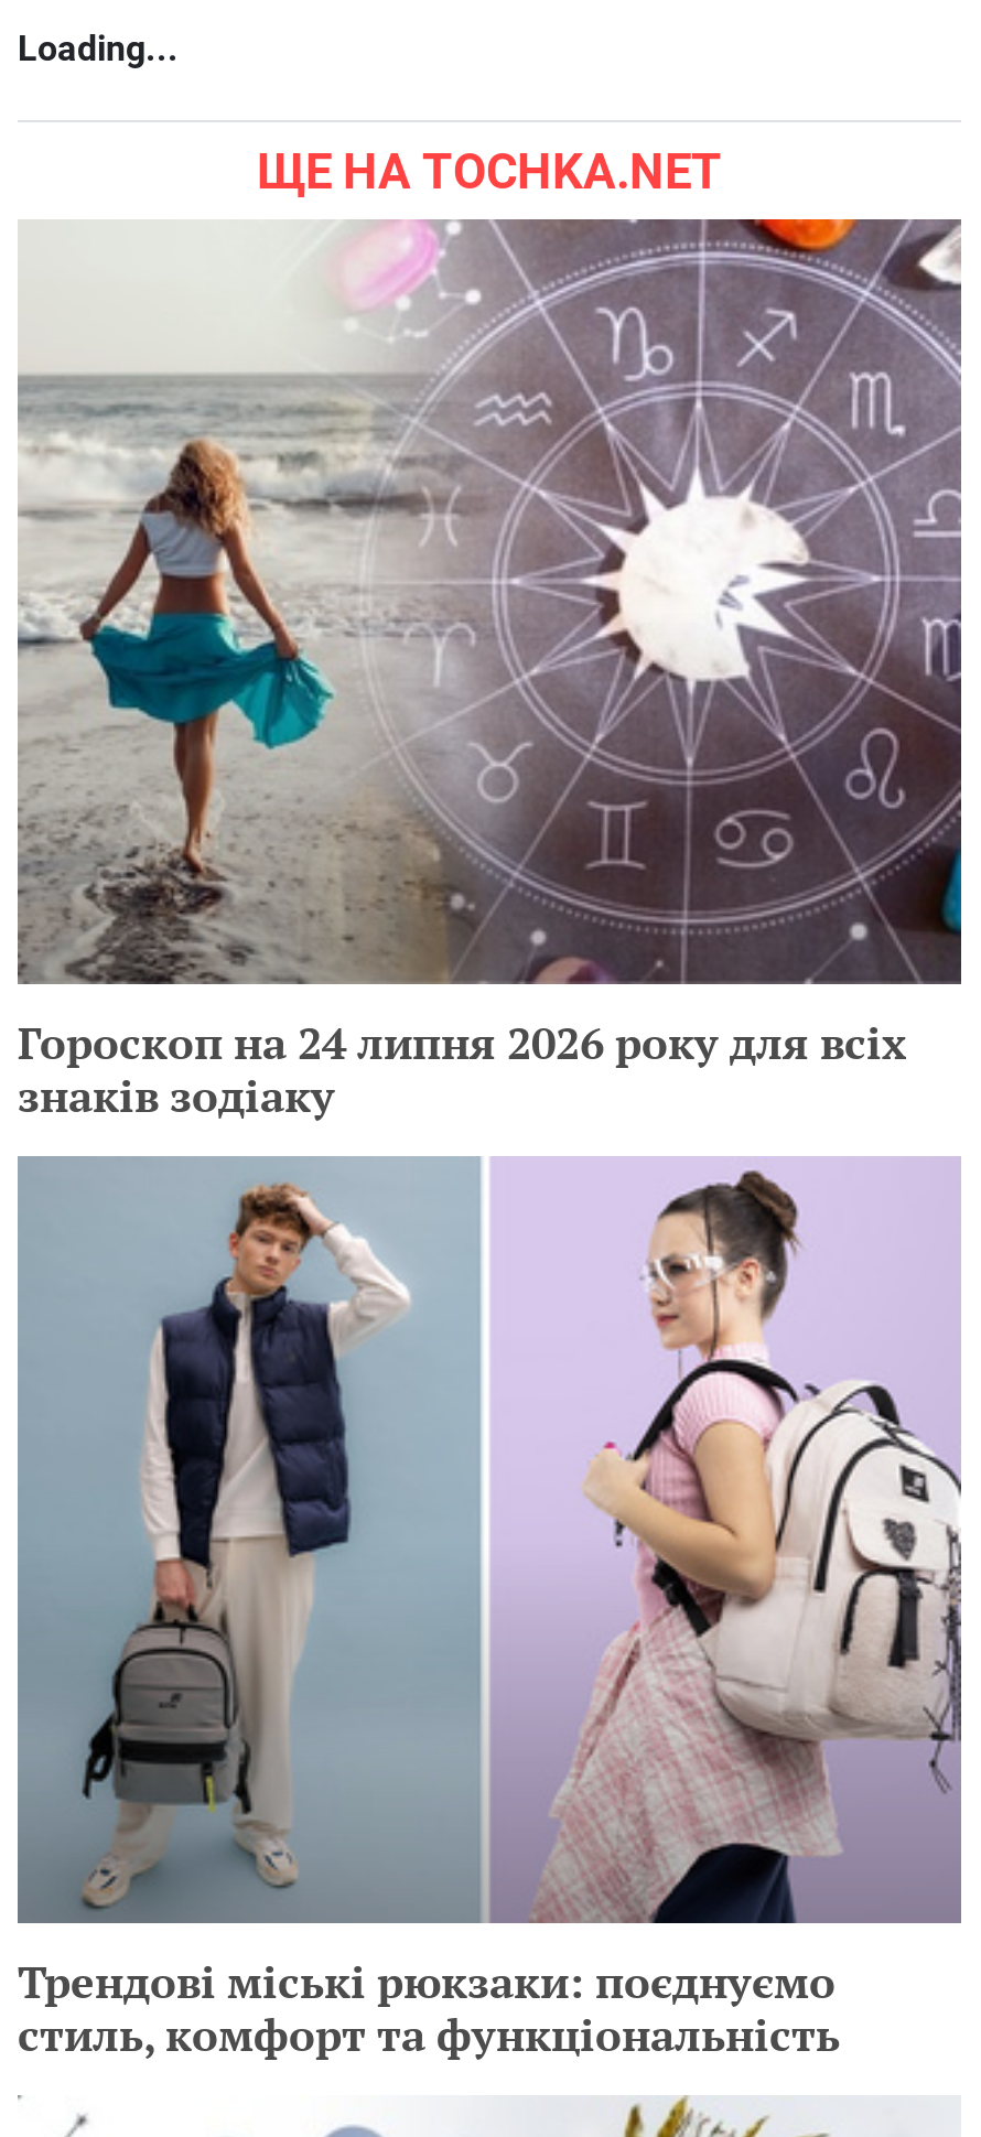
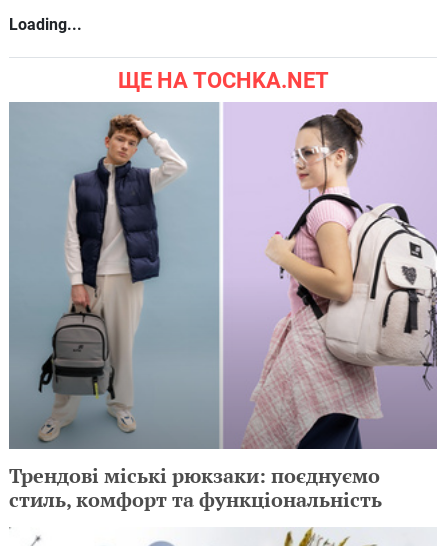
[18,217,963,1126] [image] | Гороскоп на 24 липня 2026 року для всіх | знаків зодіаку -> none

